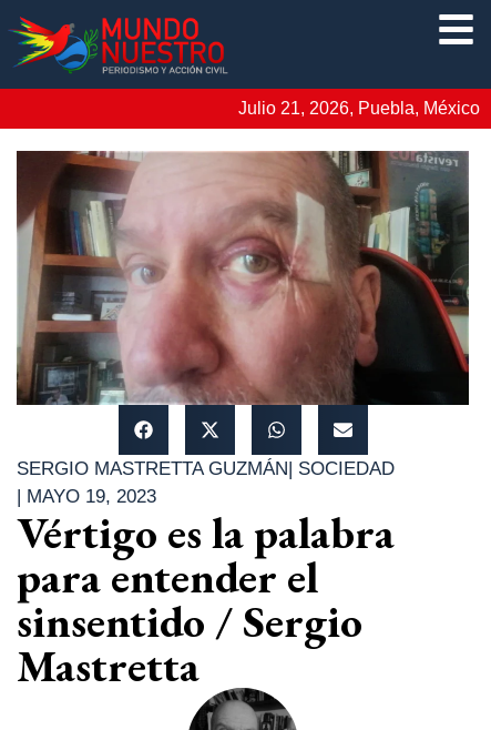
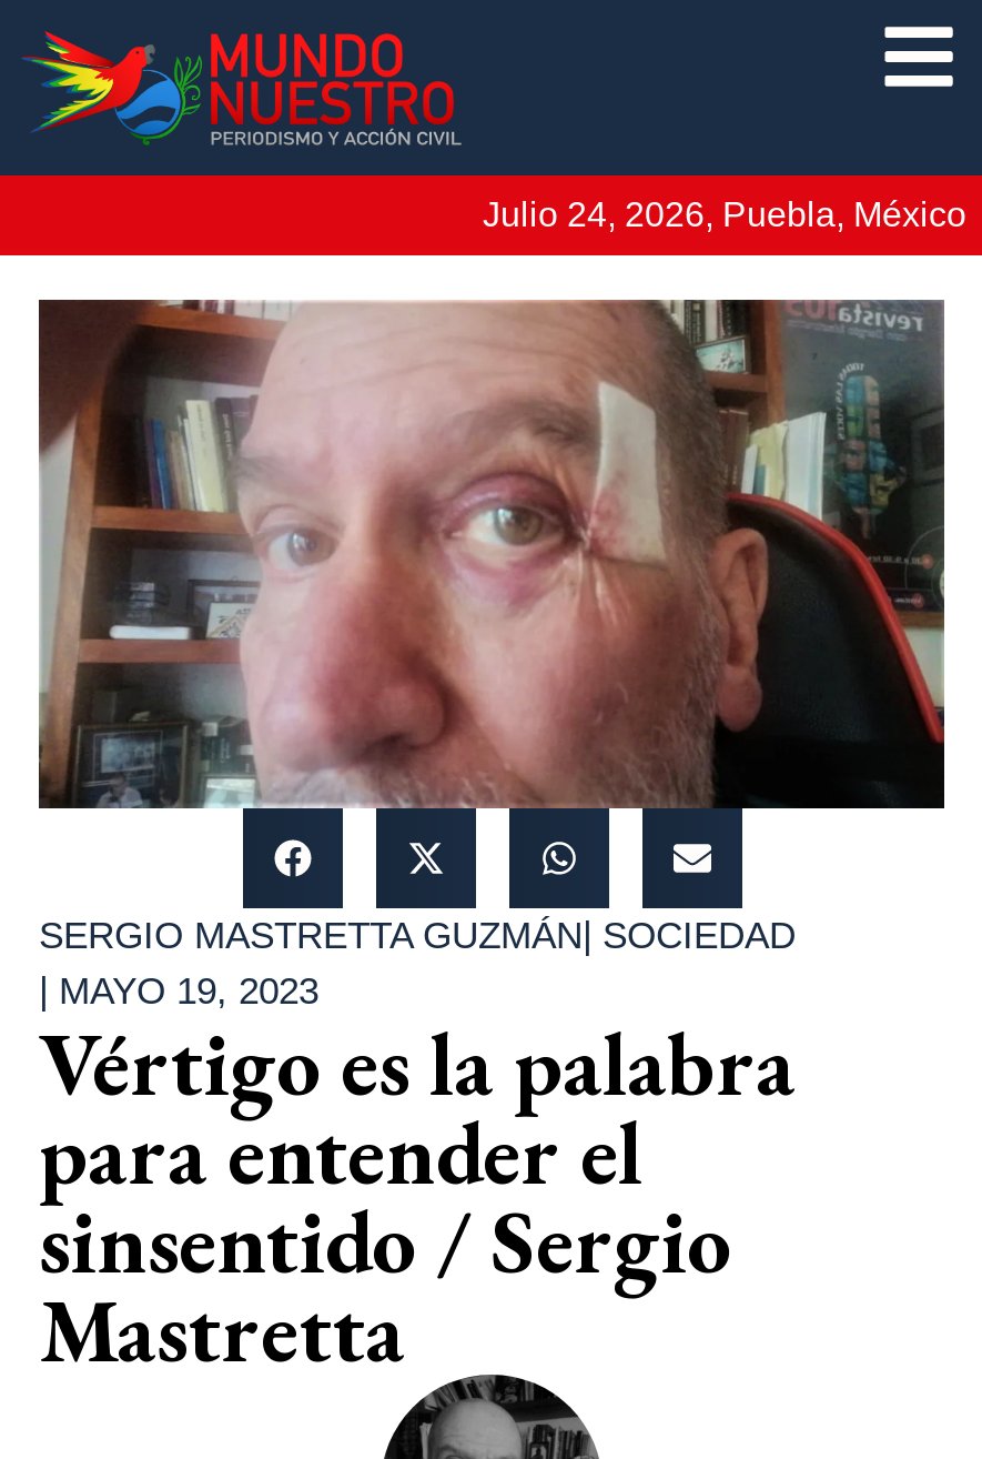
[238,99,480,118] Julio 21, 2026, Puebla, México -> [483,195,966,233] Julio 24, 2026, Puebla, México

